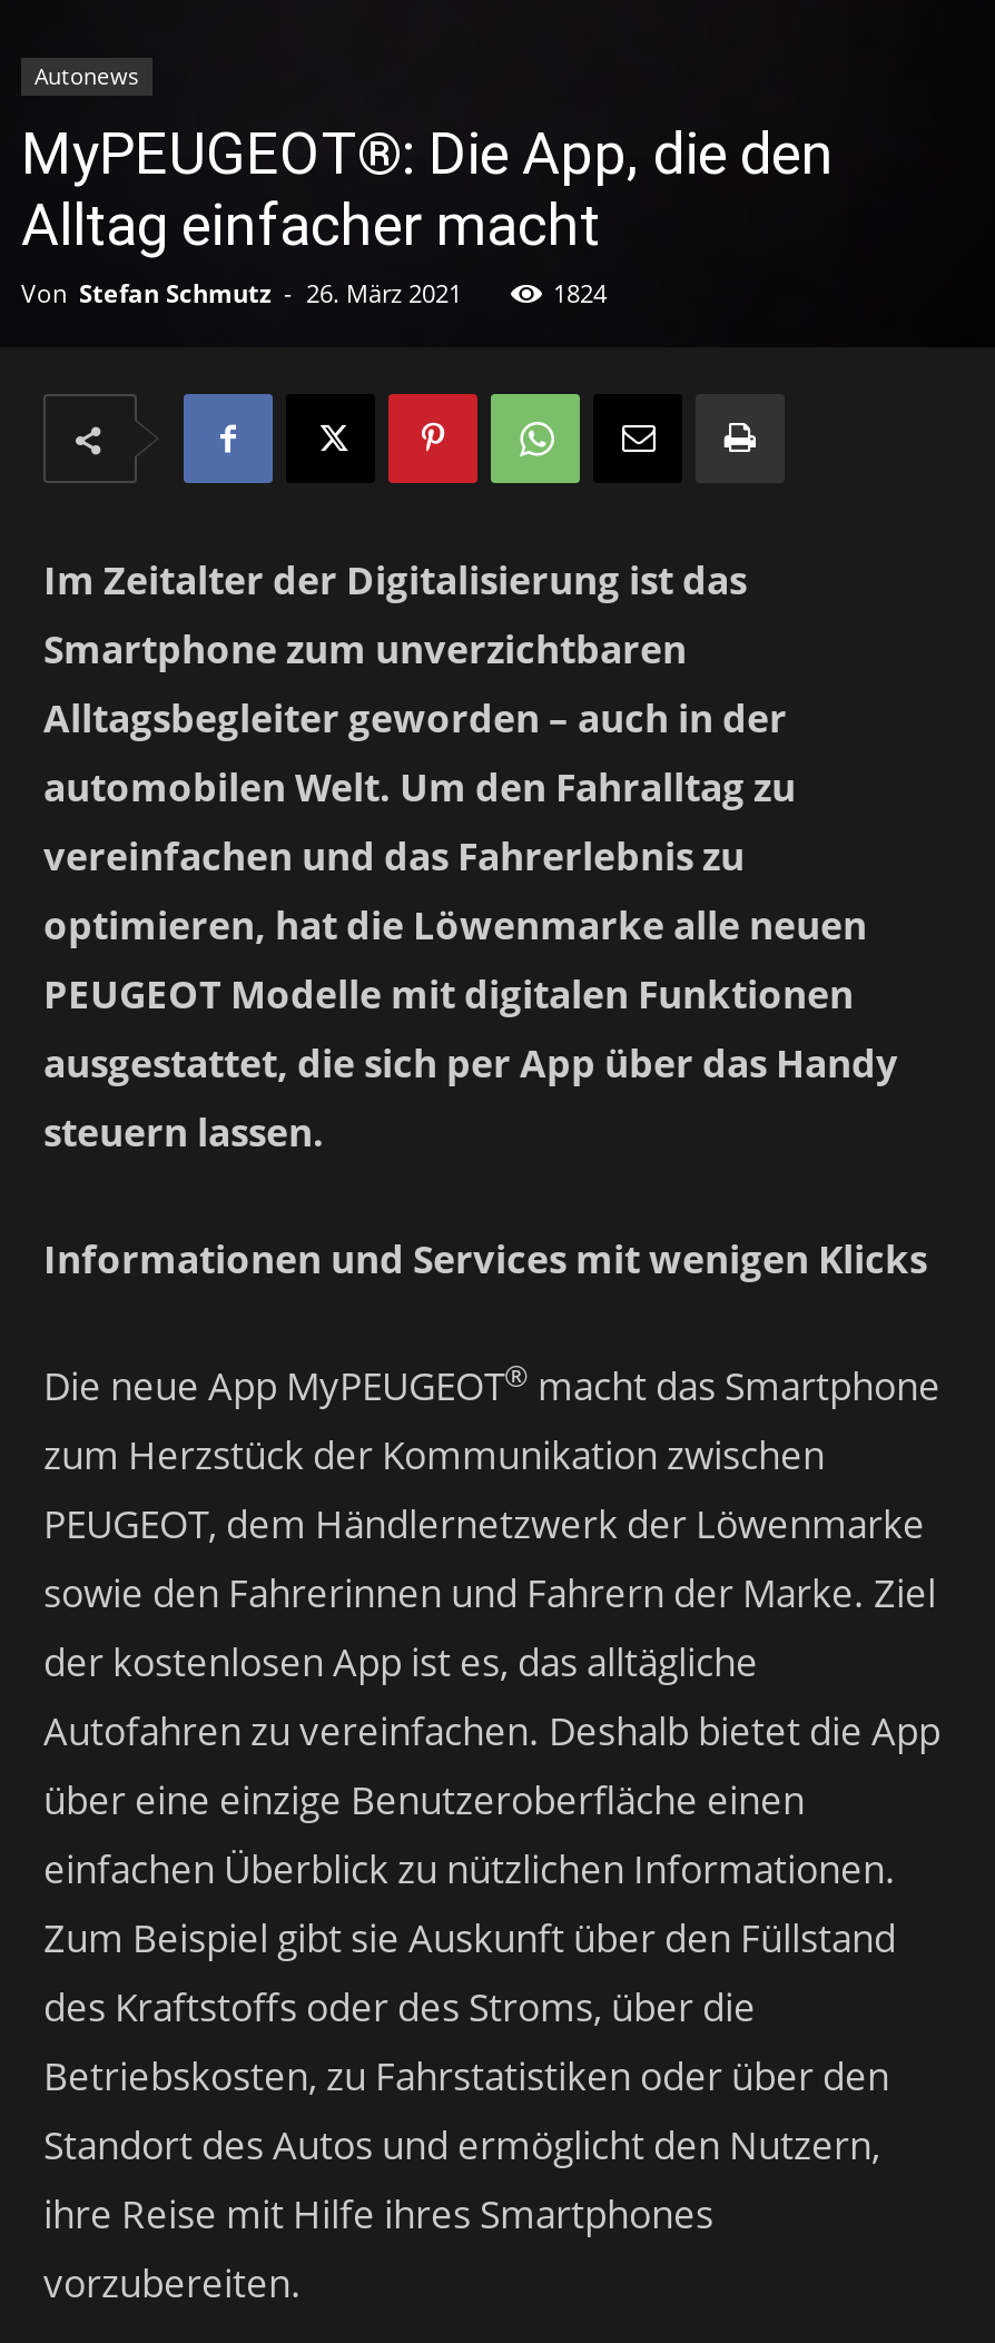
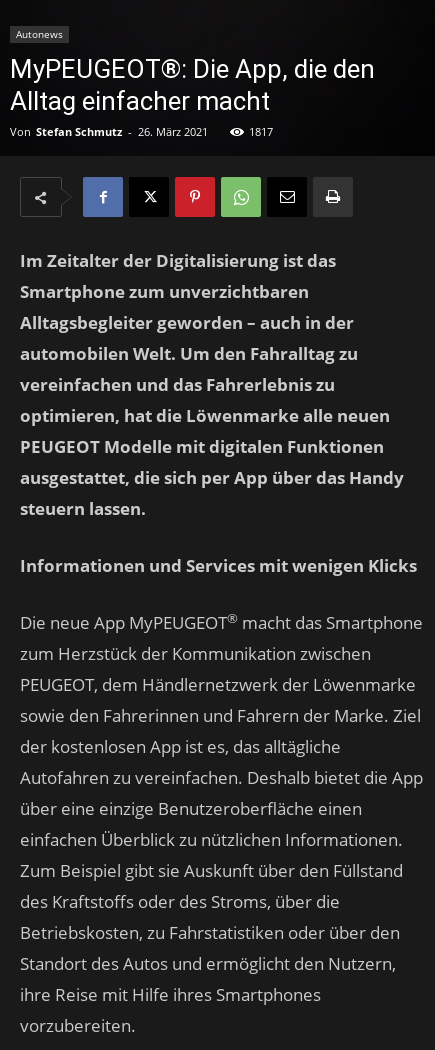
[553,276,607,309] 1824 -> [249,124,273,139] 1817

